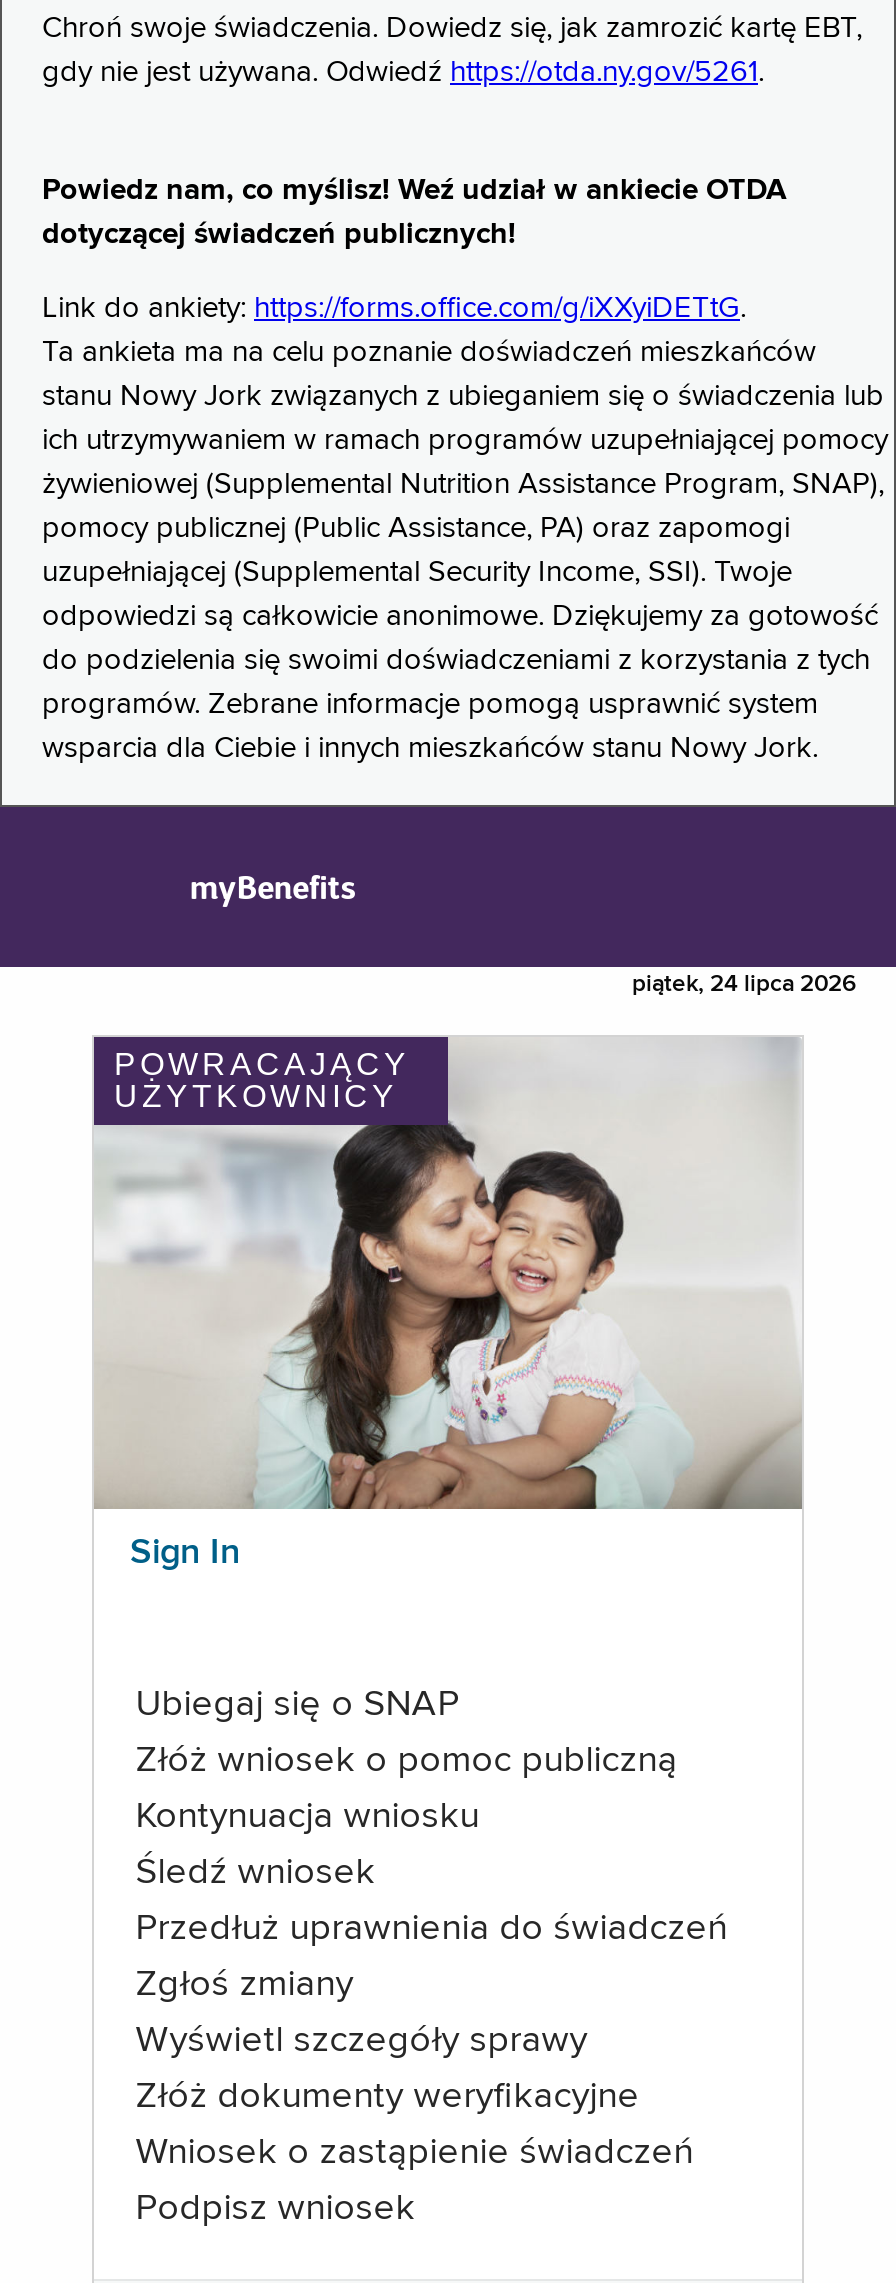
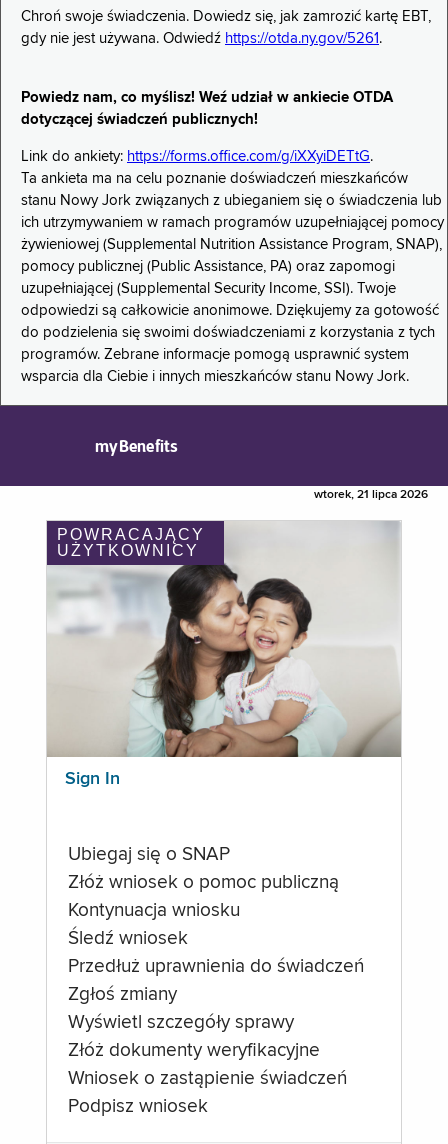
[632,973,856,997] piątek, 24 lipca 2026 -> [314,489,428,501] wtorek, 21 lipca 2026

